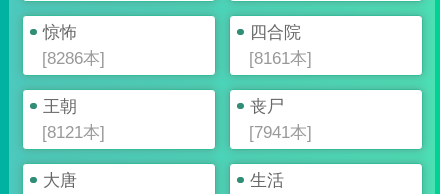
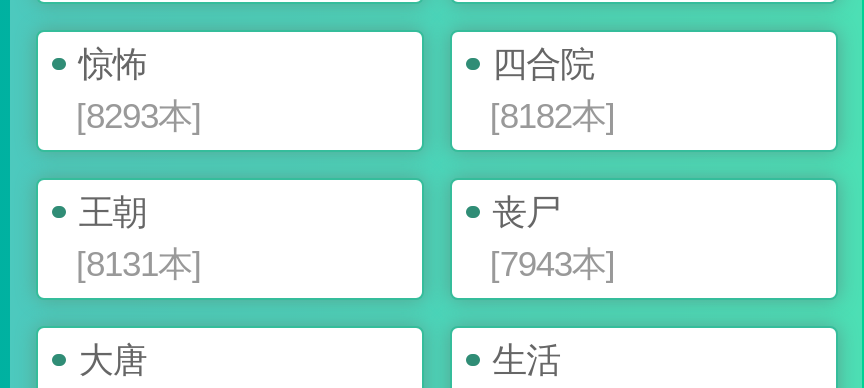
[42,48,105,68] [8286本] -> [76,95,202,135] [8293本]
[249,48,312,68] [8161本] -> [490,95,616,135] [8182本]
[42,122,105,142] [8121本] -> [76,243,202,283] [8131本]
[249,122,312,142] [7941本] -> [490,243,616,283] [7943本]

